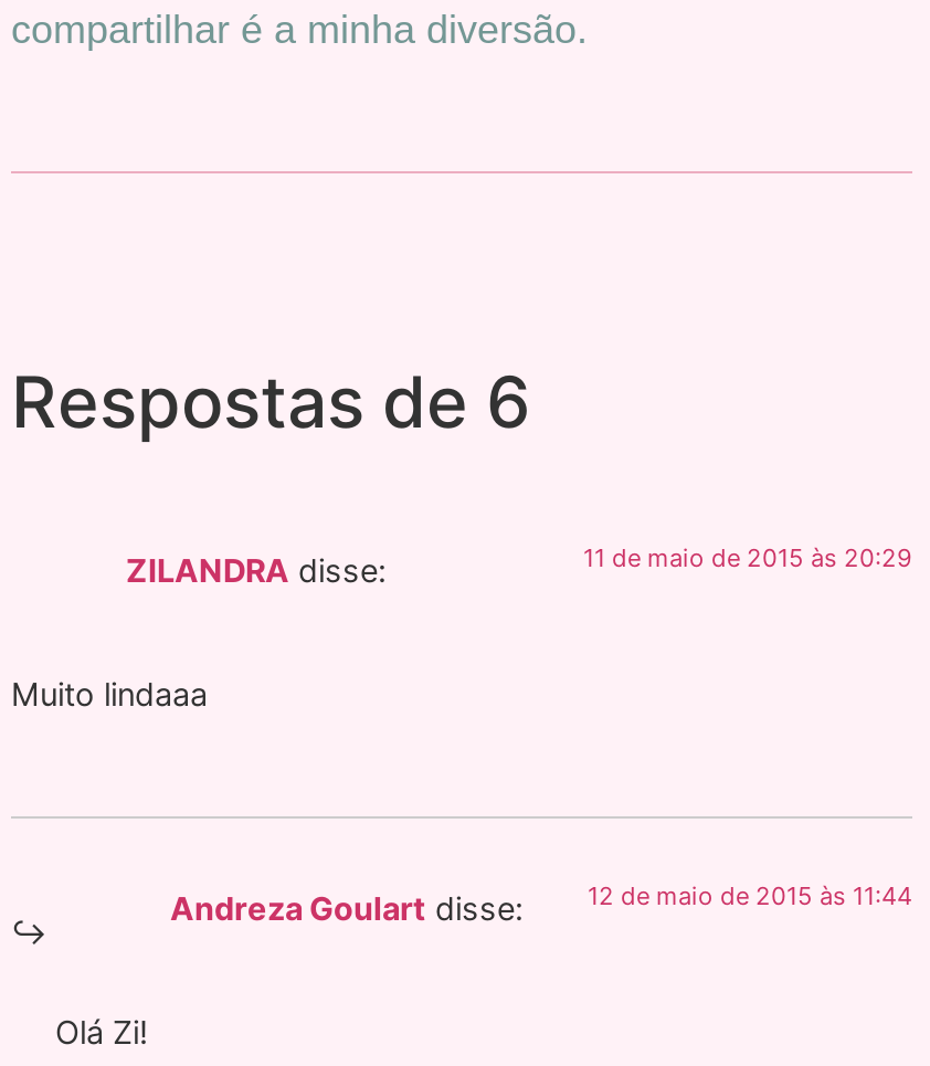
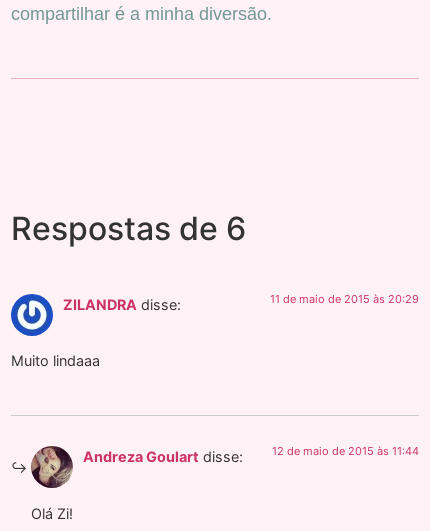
none -> [10,293,54,337] [image]
none -> [30,445,74,489] [image]

